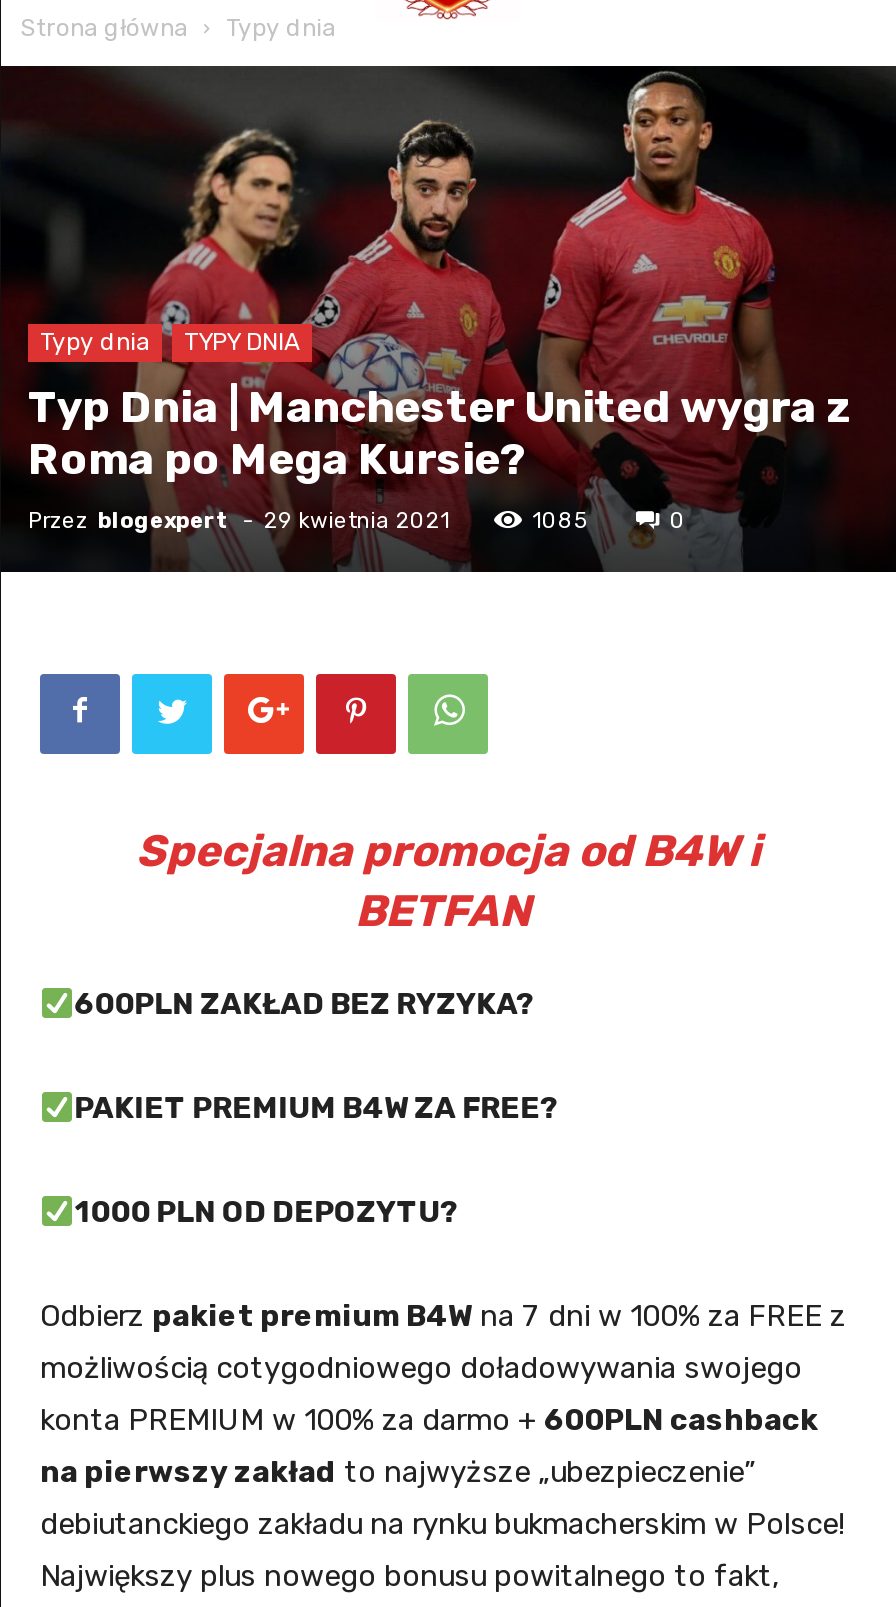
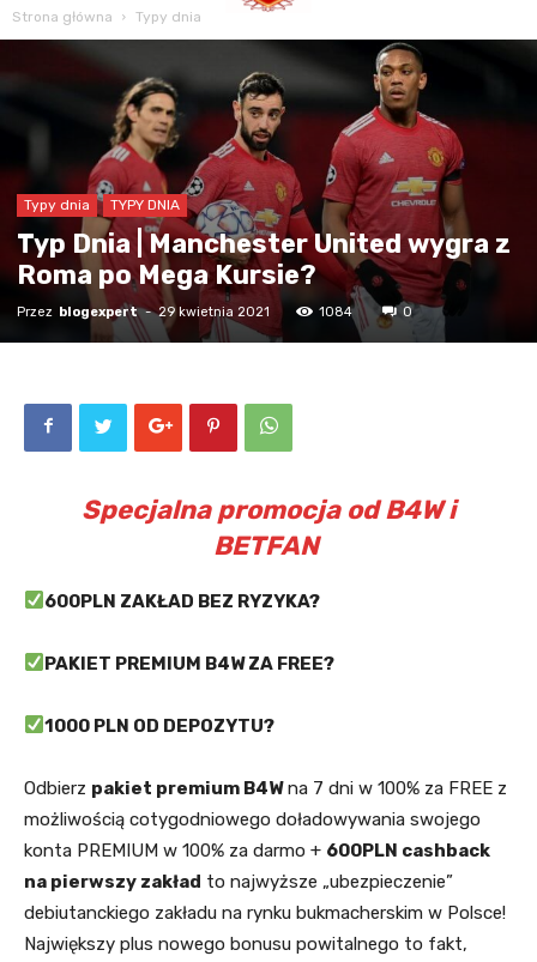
[532,509,586,535] 1085 -> [319,304,352,320] 1084

